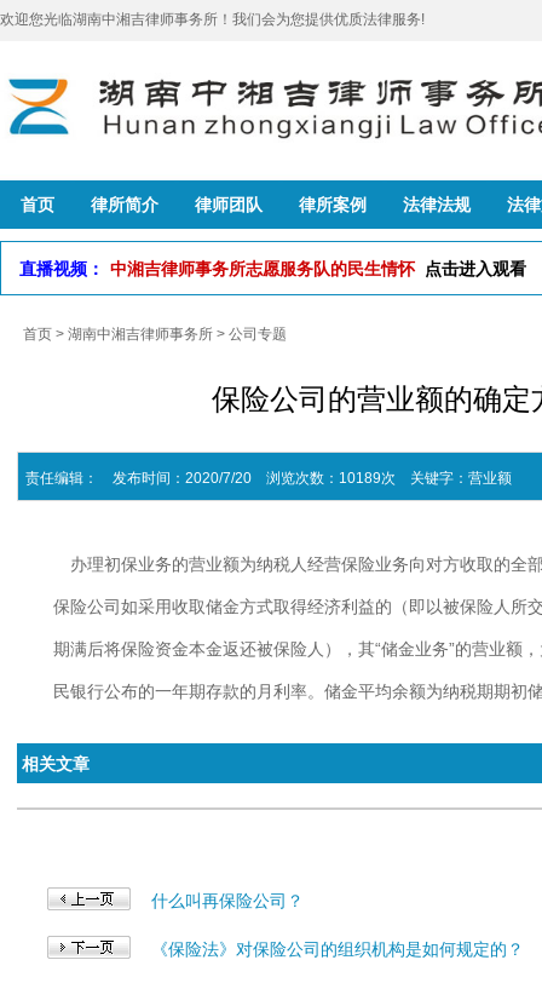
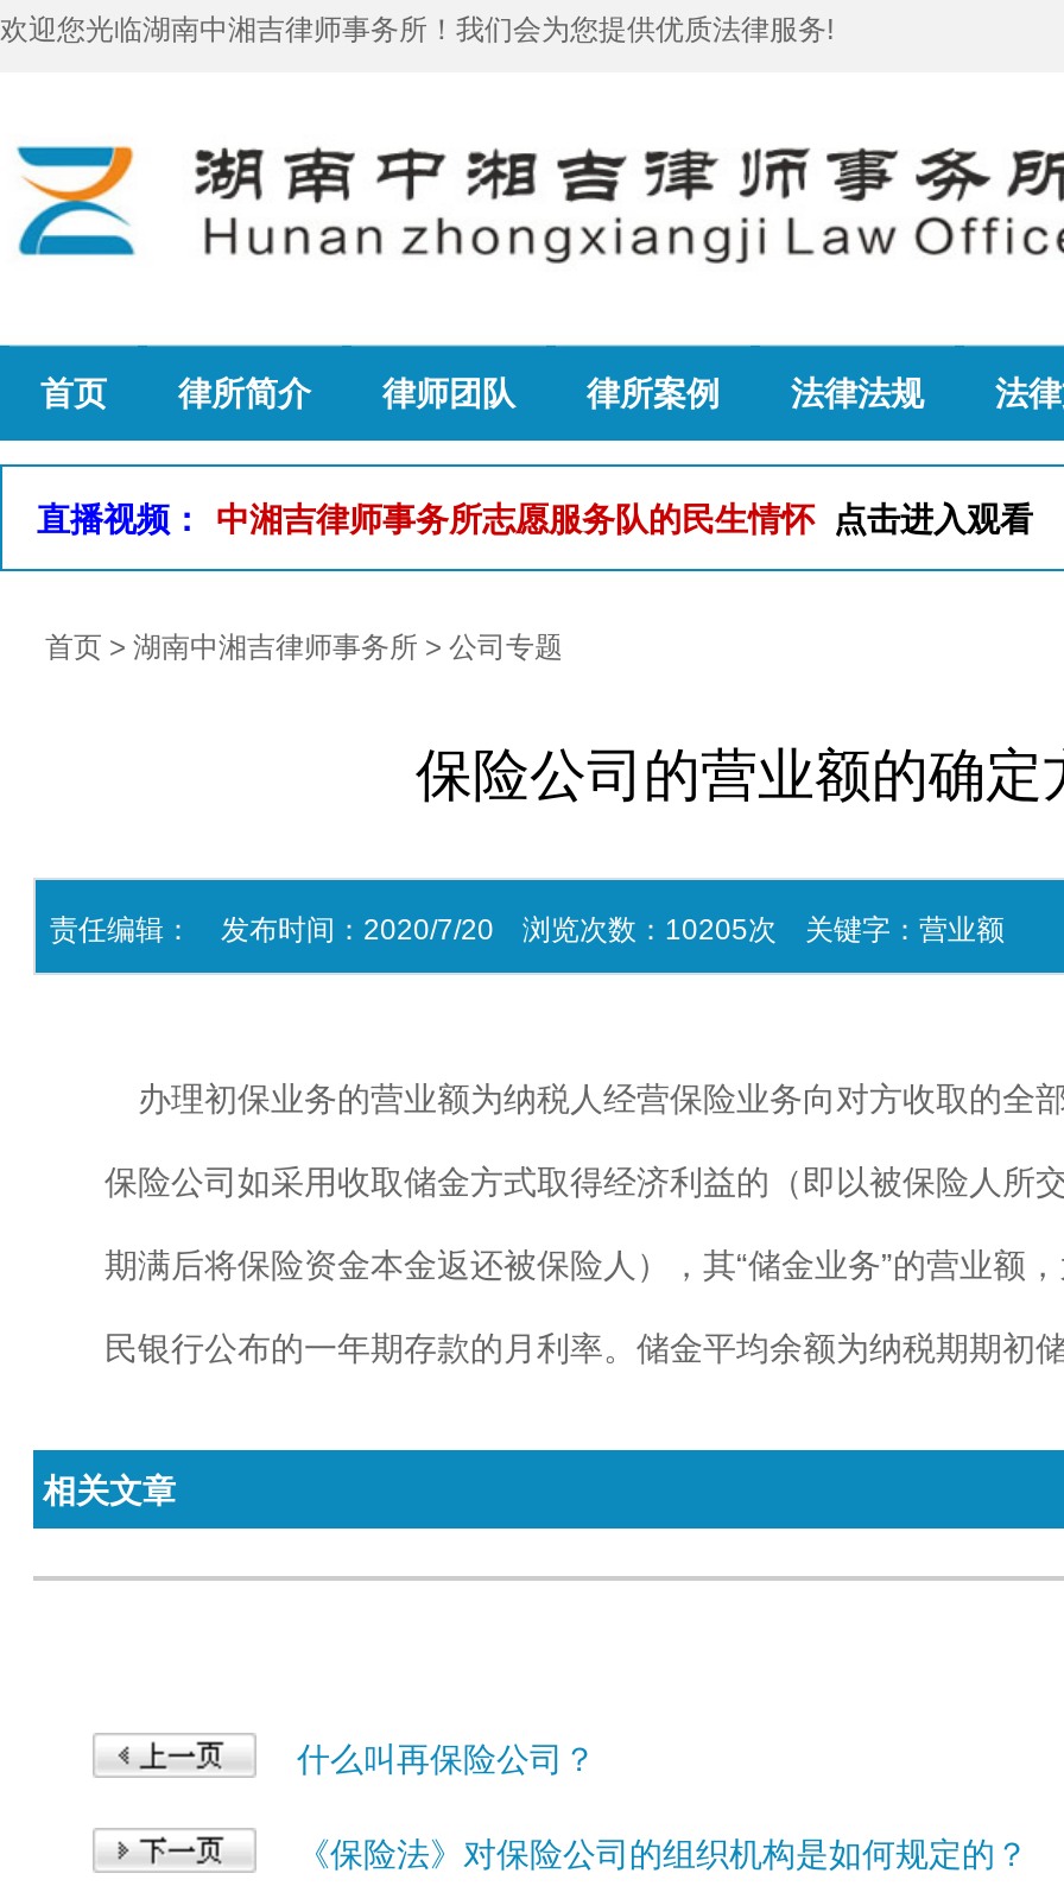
[18,470,512,487] 责任编辑： 发布时间：2020/7/20 浏览次数：10189次关键字：营业额 -> [36,913,1005,947] 责任编辑： 发布时间：2020/7/20 浏览次数：10205次关键字：营业额

